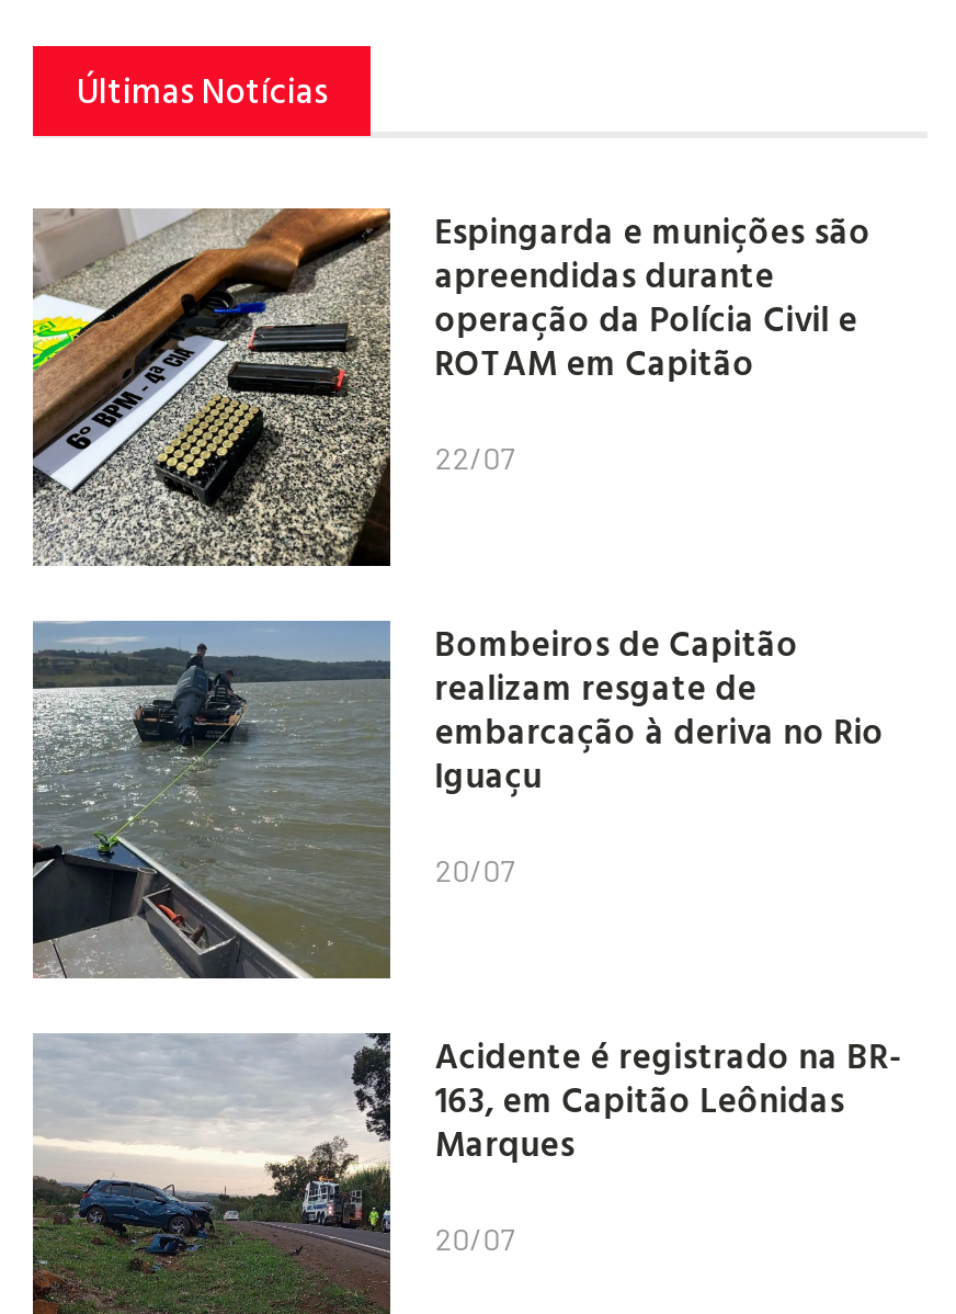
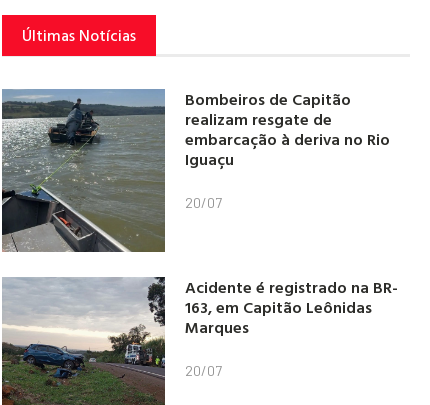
[31,204,871,566] [image] | Espingarda e munições são | apreendidas durante | operação da Polícia Civil e | ROTAM em Capitão | 22/07 -> none

